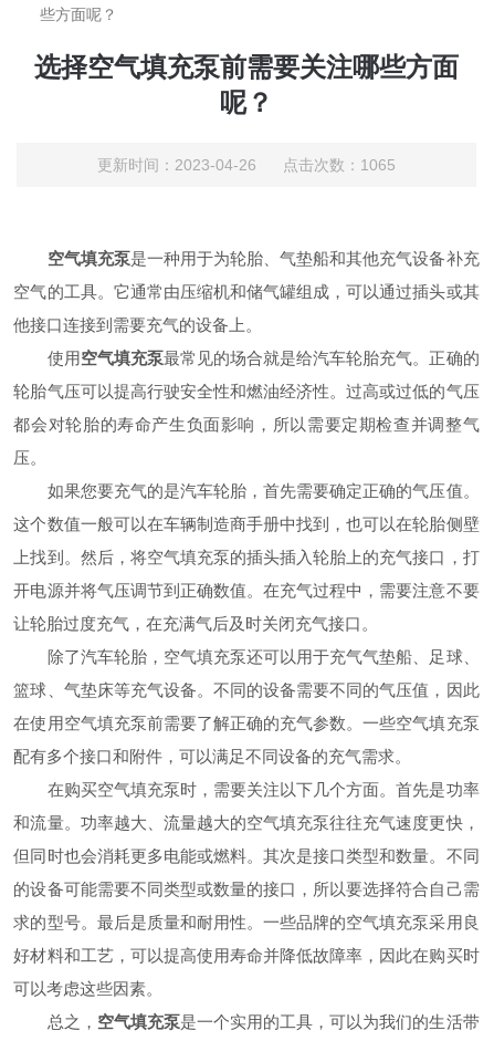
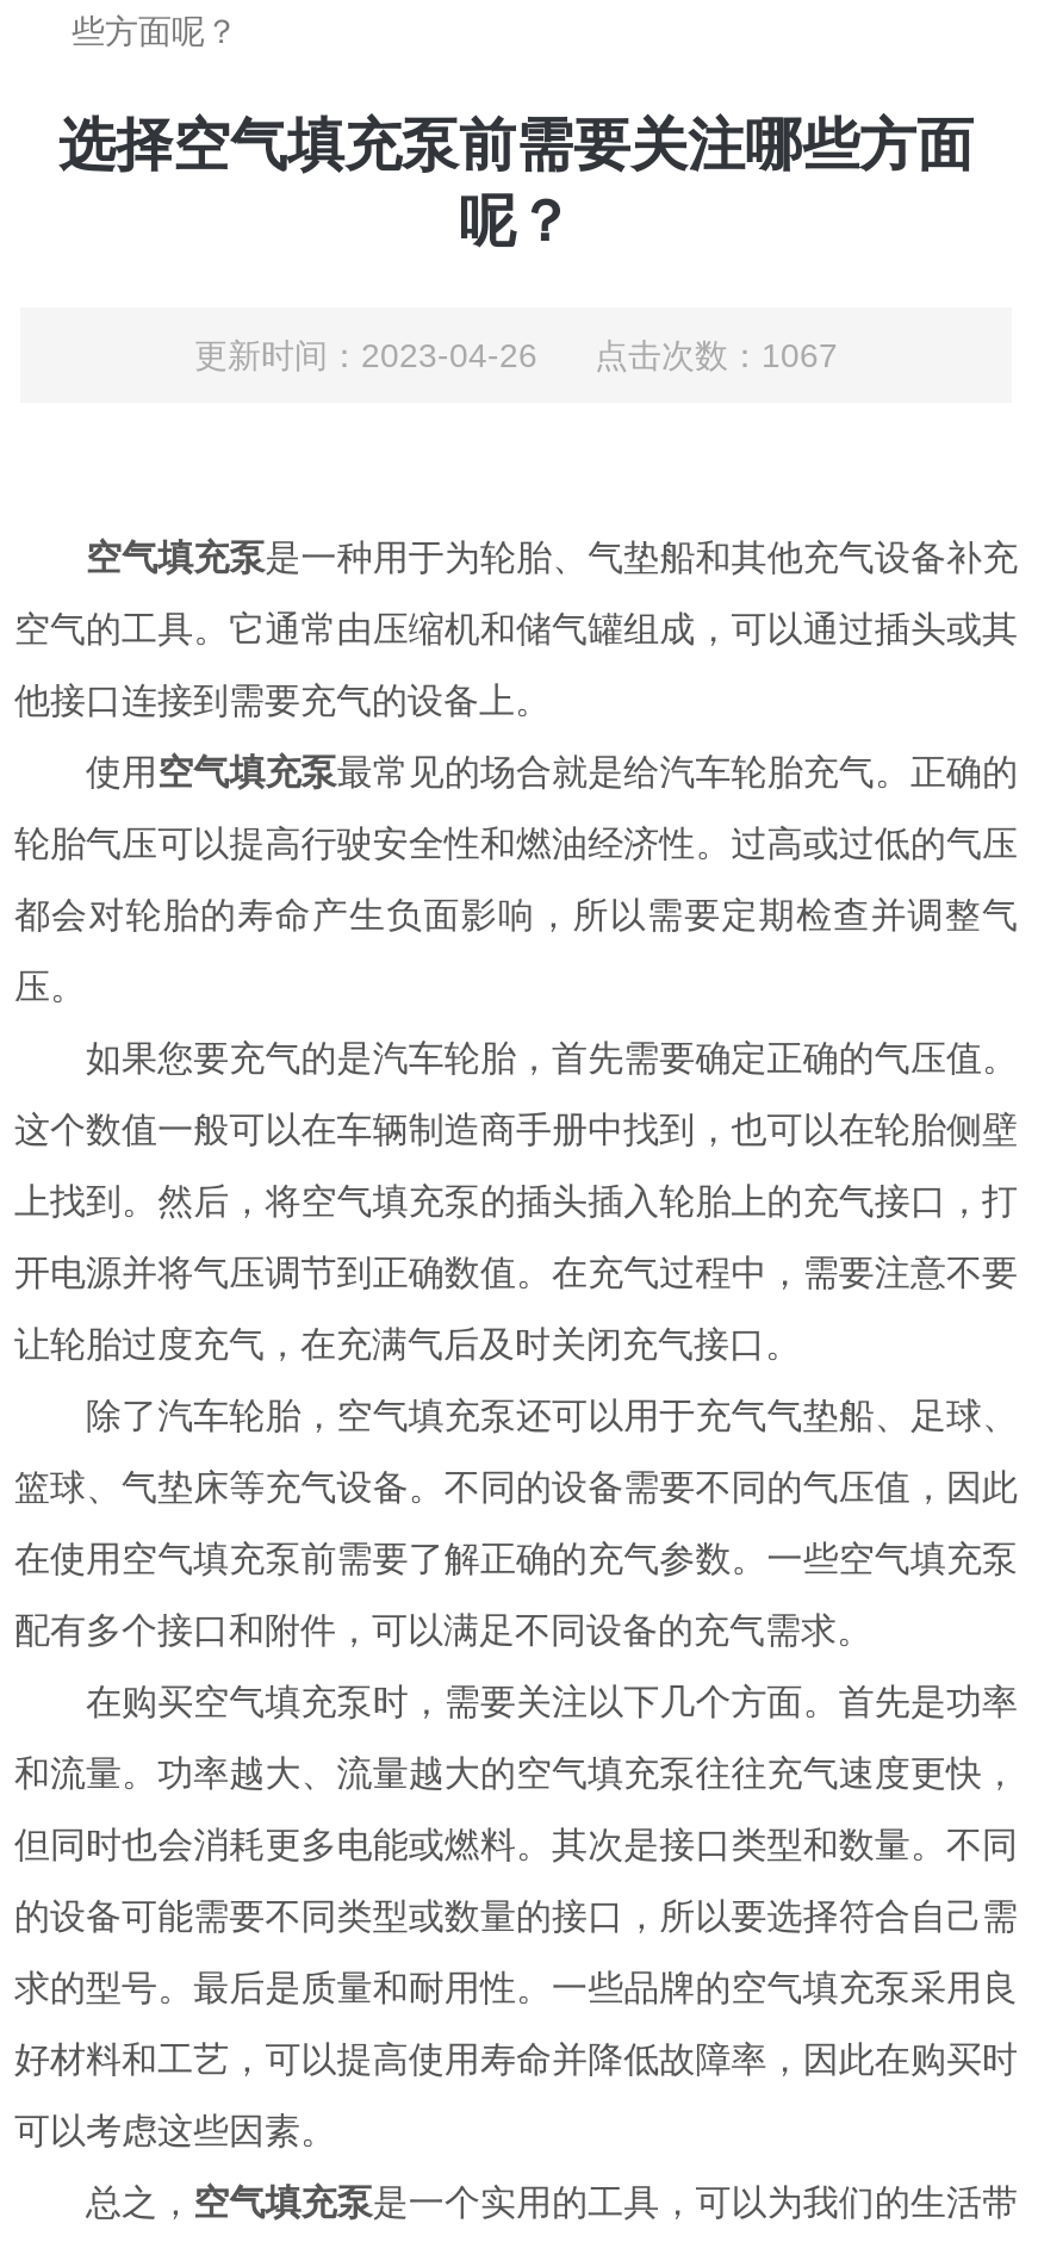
[97,156,396,174] 更新时间：2023-04-26 点击次数：1065 -> [194,336,838,374] 更新时间：2023-04-26 点击次数：1067

